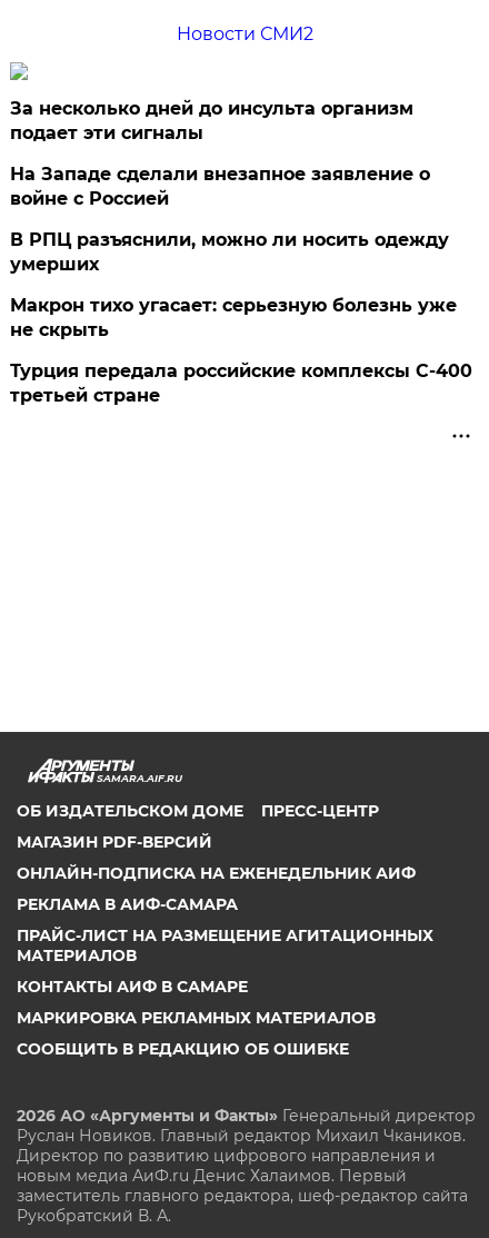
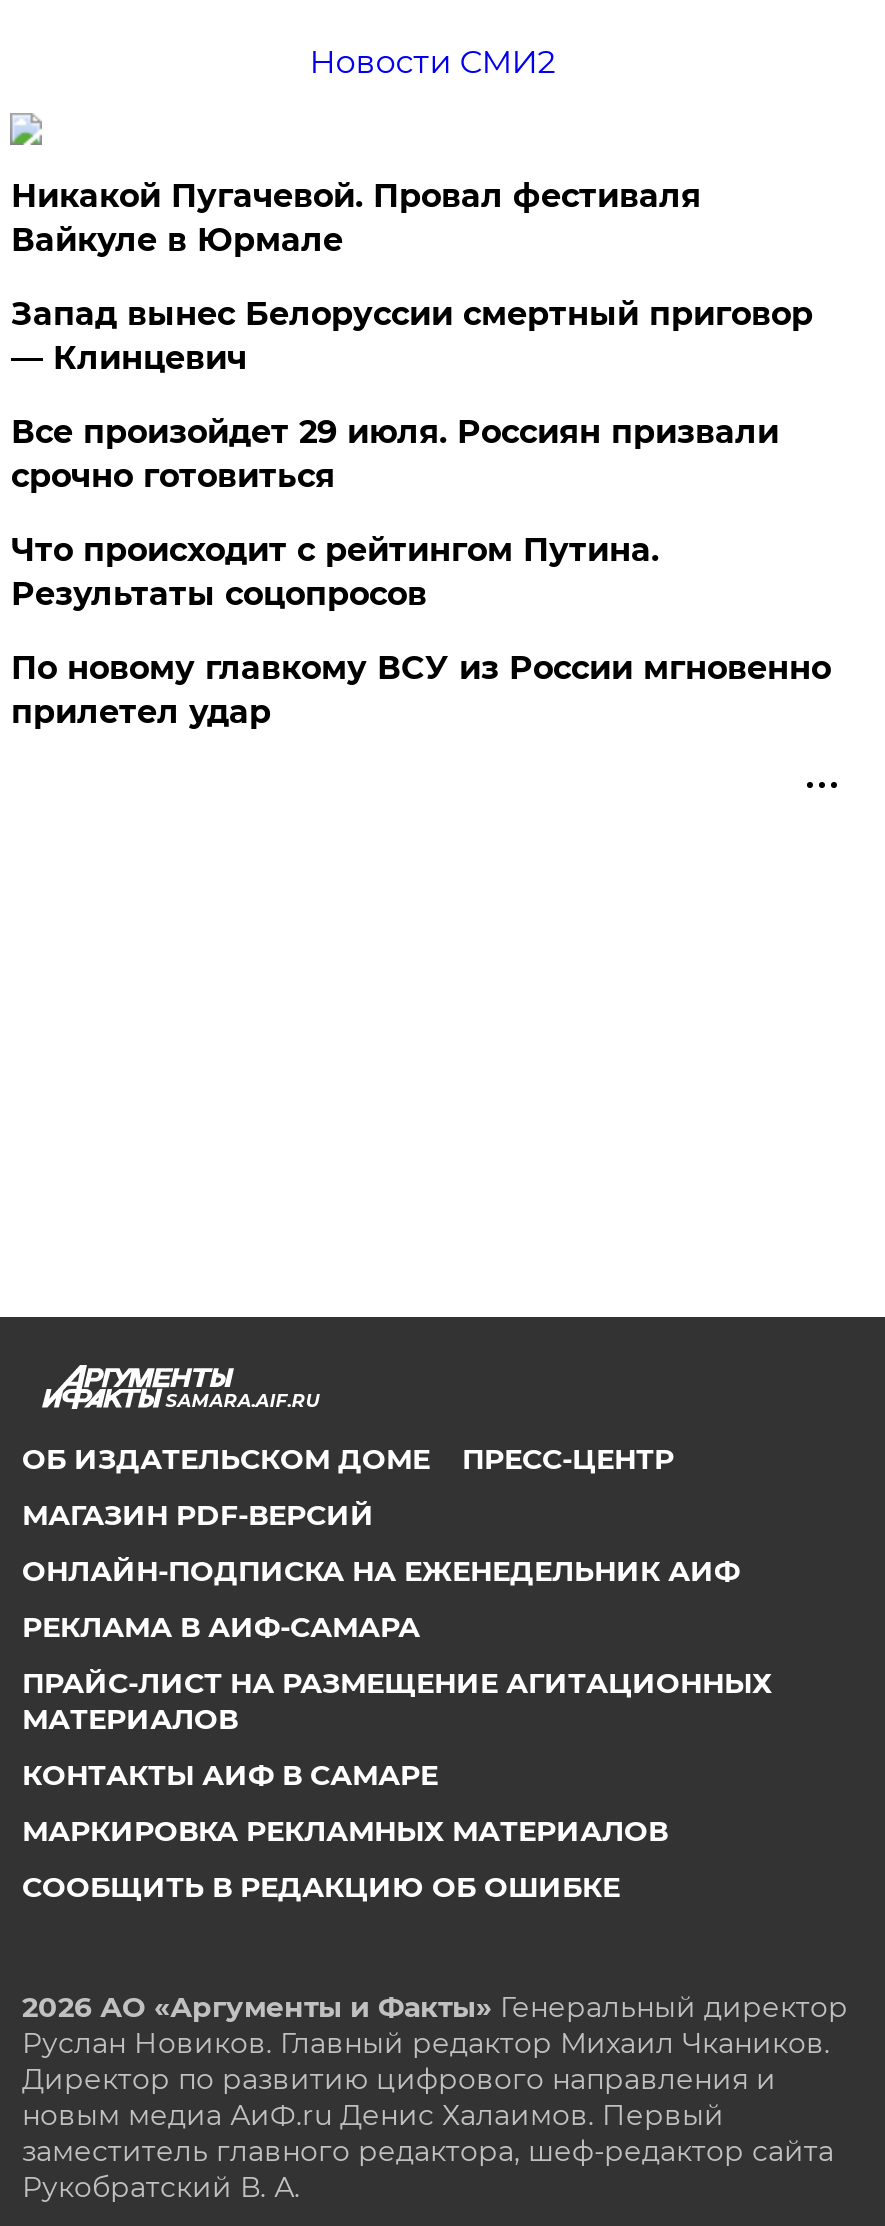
[10,98,414,143] За несколько дней до инсульта организм | подает эти сигналы -> [11,177,701,259] Никакой Пугачевой. Провал фестиваля | Вайкуле в Юрмале
[10,164,431,209] На Западе сделали внезапное заявление о | войне с Россией -> [11,295,813,377] Запад вынес Белоруссии смертный приговор | — Клинцевич
[10,229,449,275] В РПЦ разъяснили, можно ли носить одежду | умерших -> [11,413,779,495] Все произойдет 29 июля. Россиян призвали | срочно готовиться
[10,295,457,340] Макрон тихо угасает: серьезную болезнь уже | не скрыть -> [11,531,659,613] Что происходит с рейтингом Путина. | Результаты соцопросов
[10,360,473,406] Турция передала российские комплексы С-400 | третьей стране -> [11,649,831,731] По новому главкому ВСУ из России мгновенно | прилетел удар

